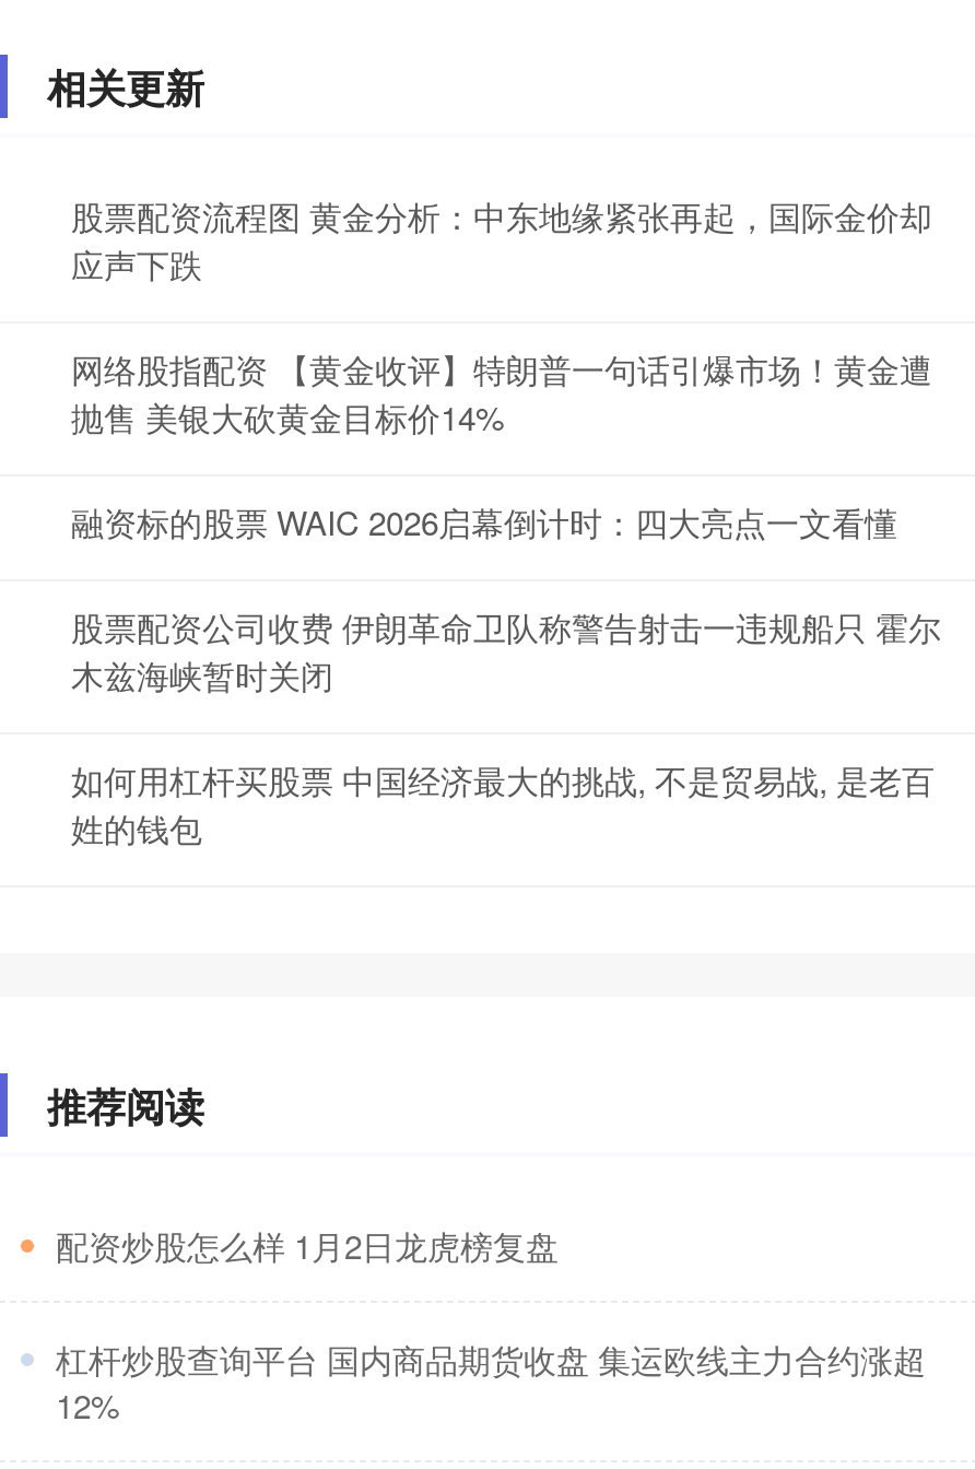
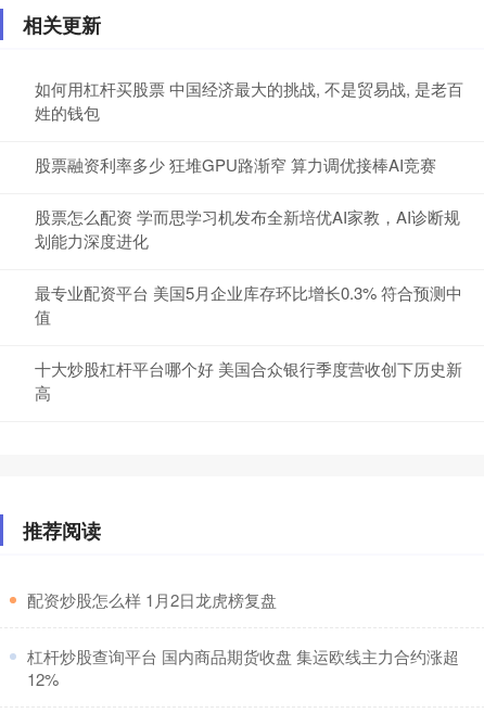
[71,192,941,697] 股票配资流程图 黄金分析：中东地缘紧张再起，国际金价却 | 应声下跌 | 网络股指配资 【黄金收评】特朗普一句话引爆市场！黄金遭 | 抛售 美银大砍黄金目标价14% | 融资标的股票 WAIC 2026启幕倒计时：四大亮点一文看懂 | 股票配资公司收费 伊朗革命卫队称警告射击一违规船只 霍尔 | 木兹海峡暂时关闭 -> none
moved [71,756,935,850] -> [35,77,463,123]: 如何用杠杆买股票 中国经济最大的挑战, 不是贸易战, 是老百 | 姓的钱包
none -> [35,153,462,403] 股票融资利率多少 狂堆GPU路渐窄 算力调优接棒AI竞赛 | 股票怎么配资 学而思学习机发布全新培优AI家教，AI诊断规 | 划能力深度进化 | 最专业配资平台 美国5月企业库存环比增长0.3% 符合预测中 | 值 | 十大炒股杠杆平台哪个好 美国合众银行季度营收创下历史新 | 高

